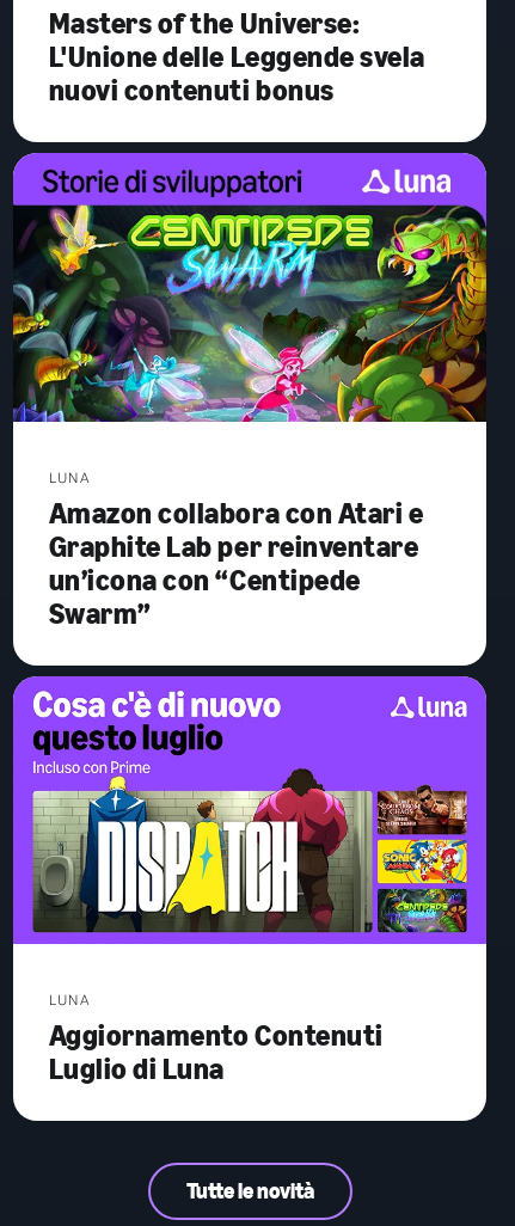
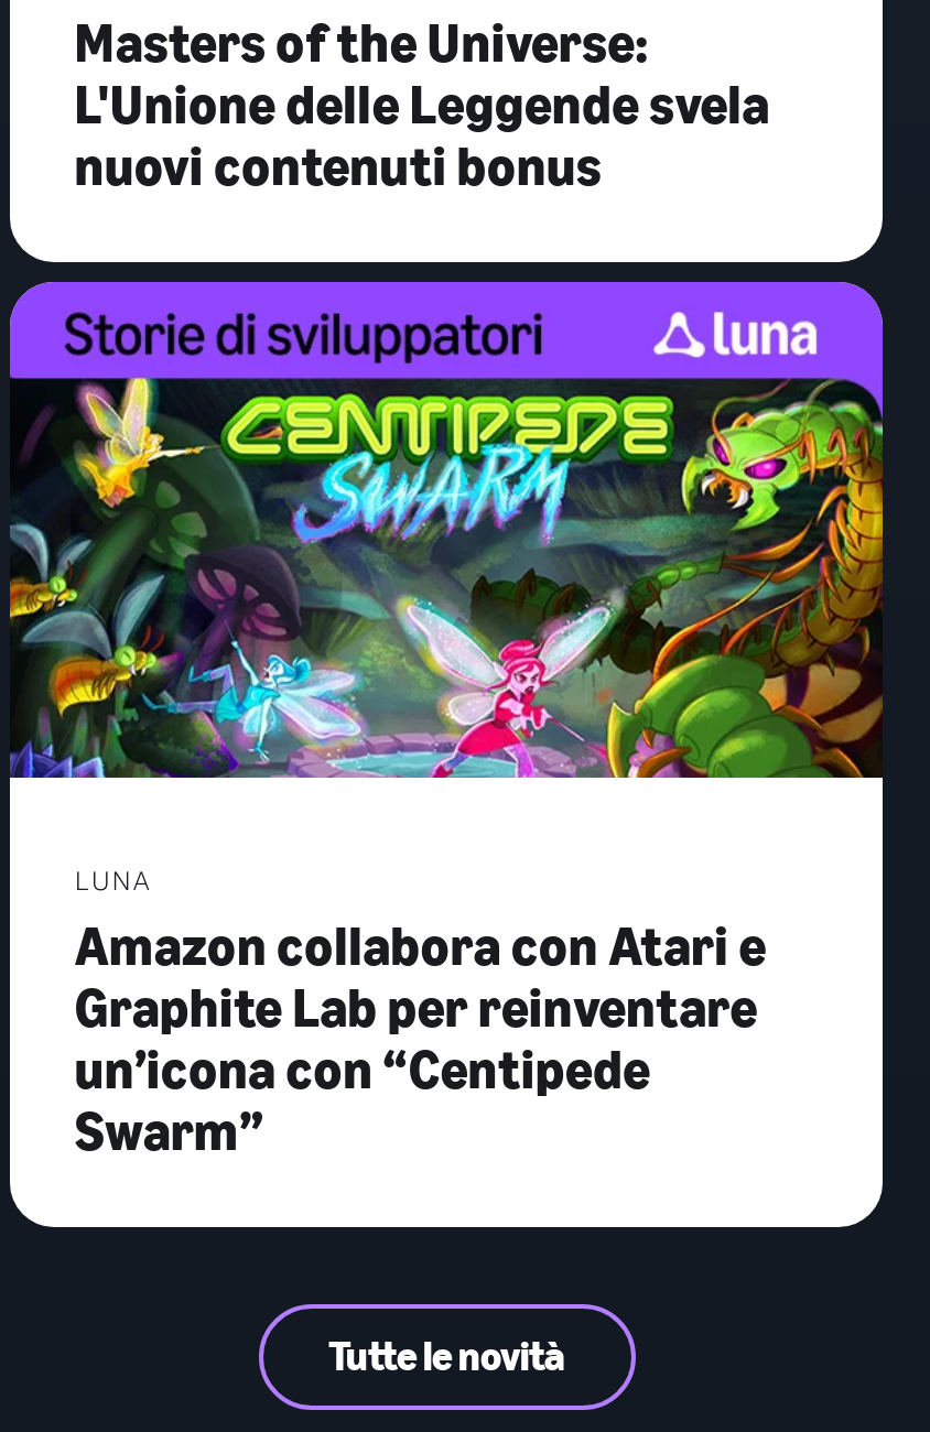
[12,675,488,1086] [image] | LUNA | Aggiornamento Contenuti | Luglio di Luna -> none

